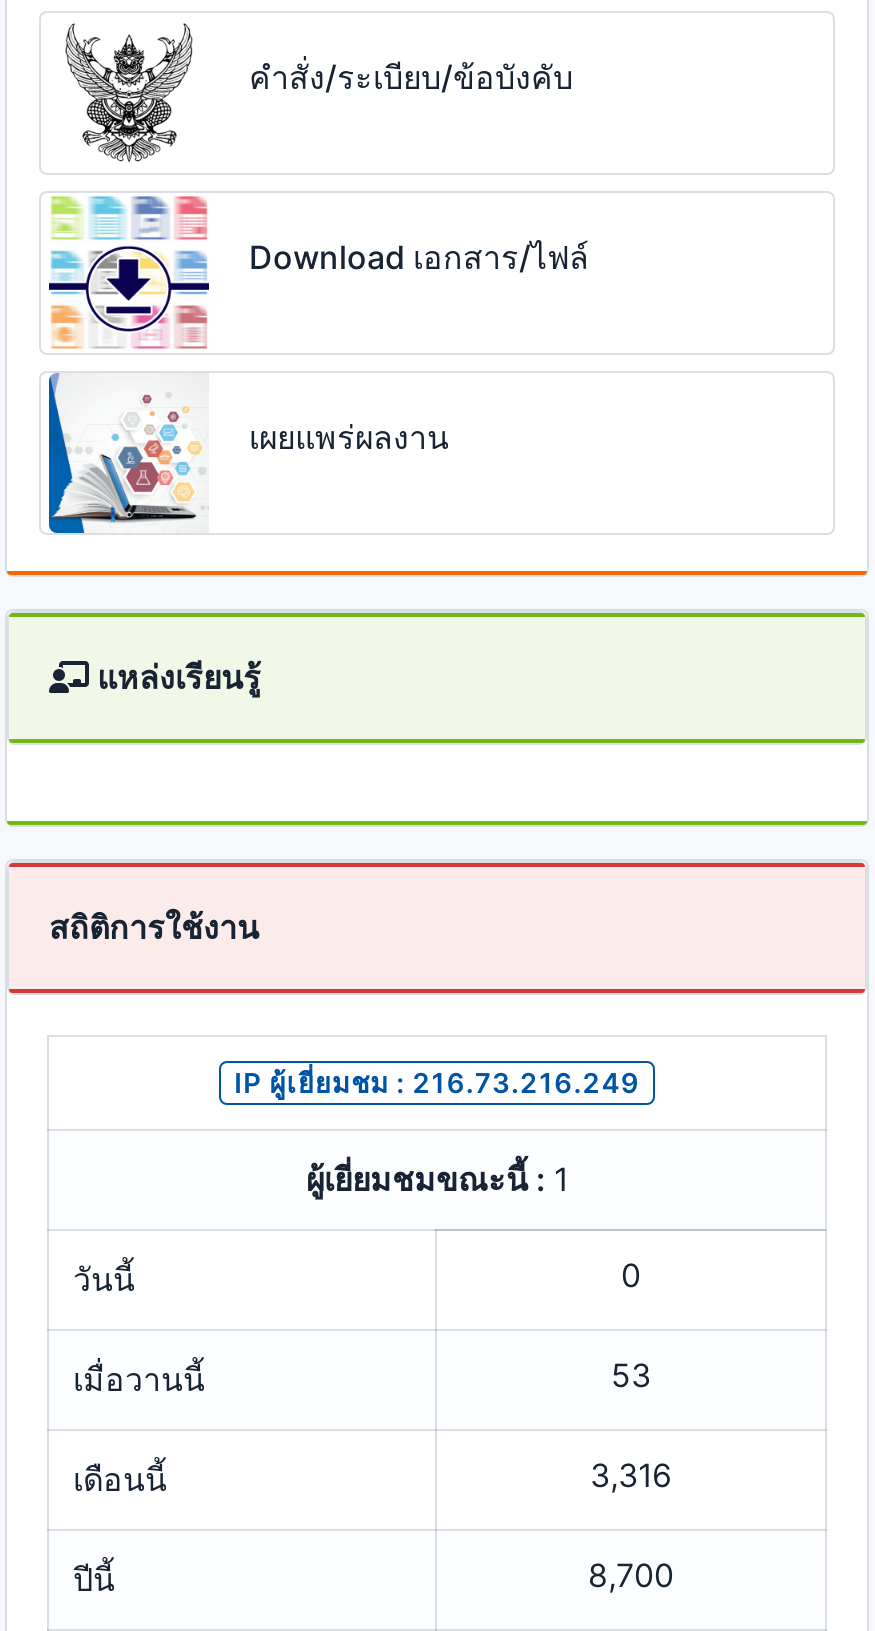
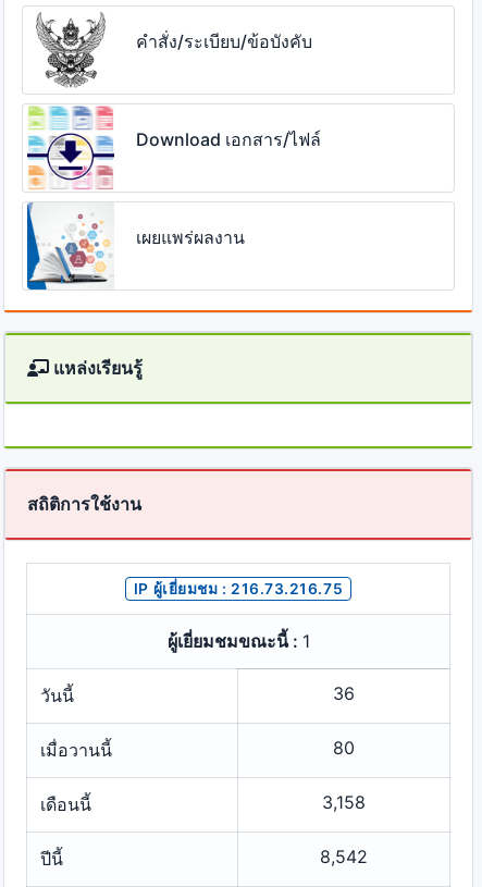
[234,1066,640,1098] IP ผู้เยี่ยมชม : 216.73.216.249 -> [134,580,343,597] IP ผู้เยี่ยมชม : 216.73.216.75
[621,1255,641,1295] 0 -> [333,683,355,704] 36
[611,1355,651,1395] 53 -> [333,737,355,759] 80
[590,1455,672,1495] 3,316 -> [322,791,366,813] 3,158
[588,1555,674,1595] 8,700 -> [320,846,368,868] 8,542

